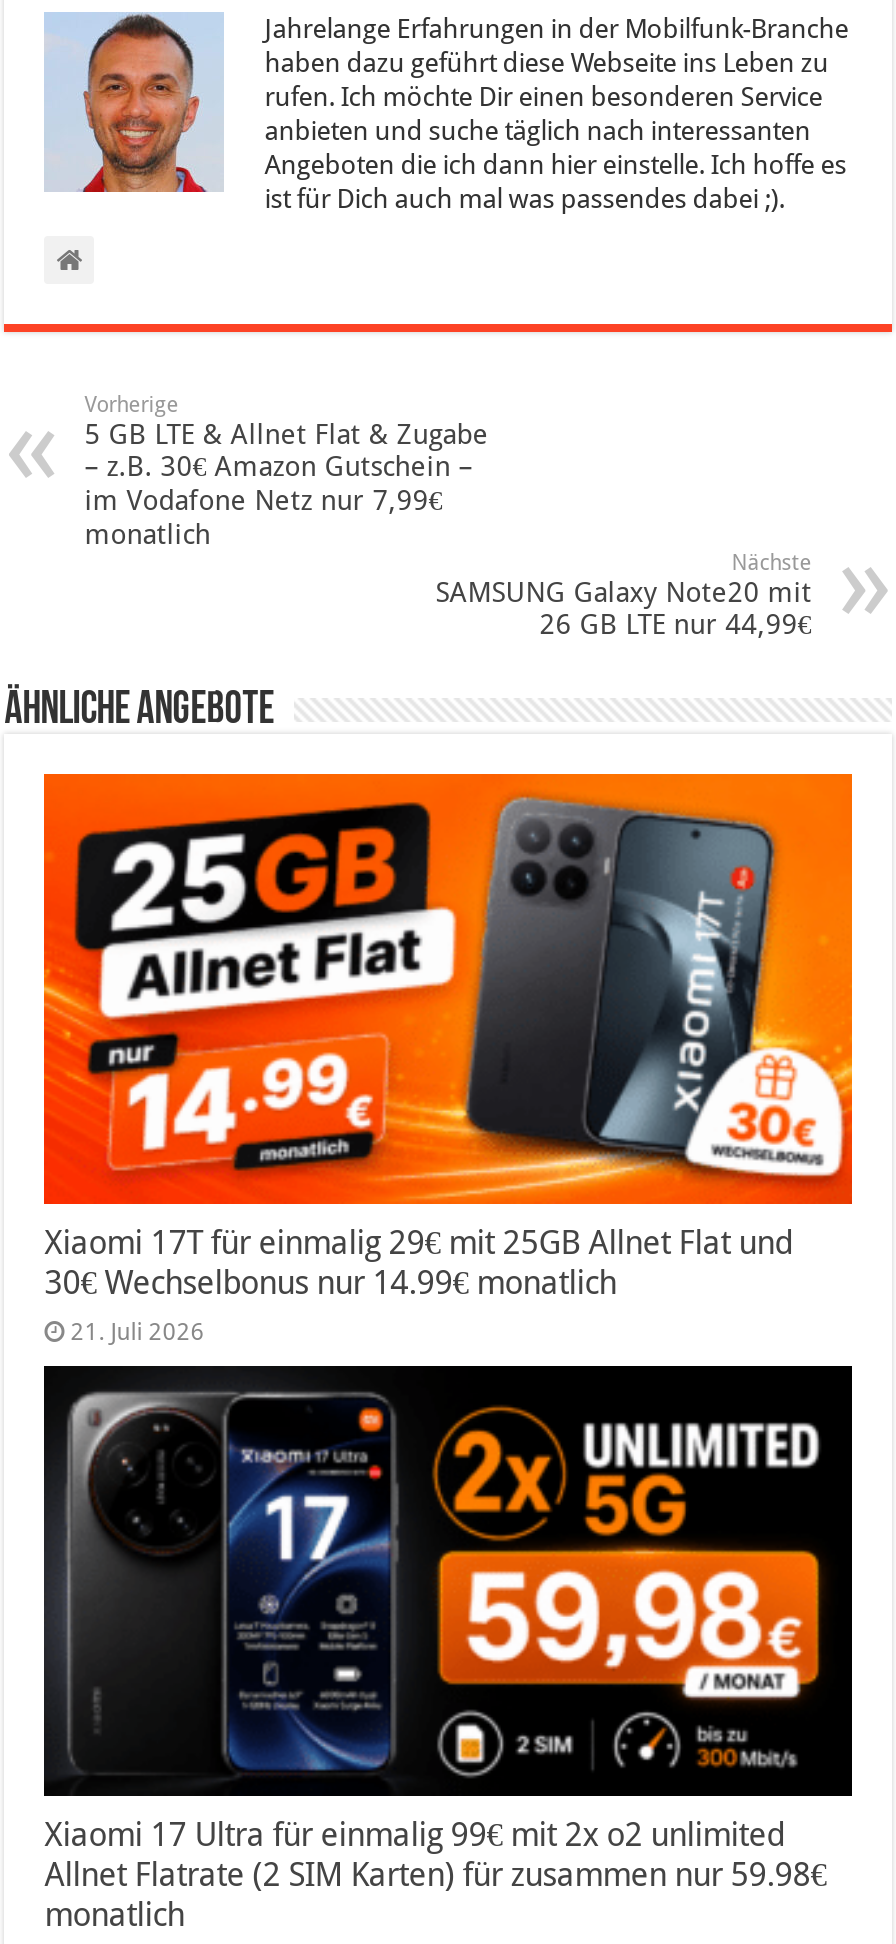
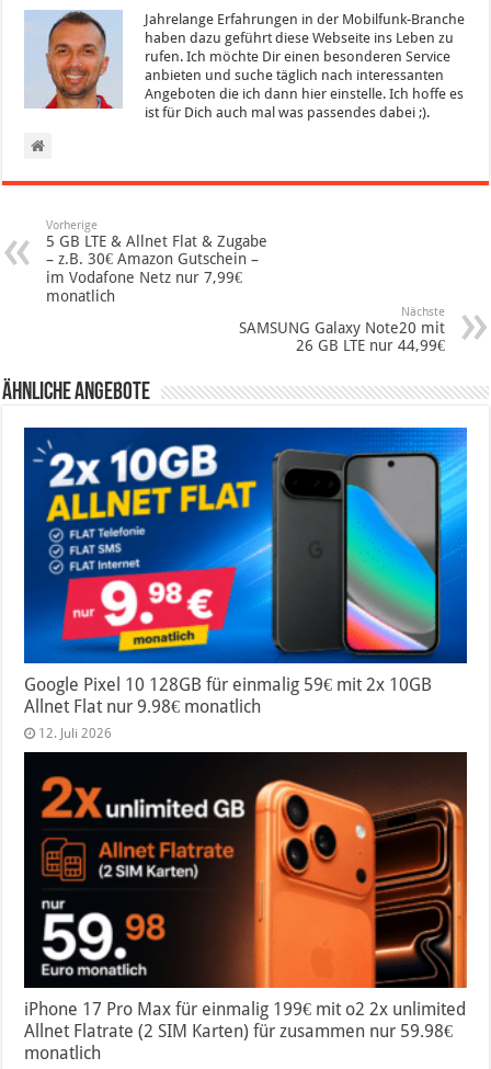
[42,772,854,1346] [image] | Xiaomi 17T für einmalig 29€ mit 25GB Allnet Flat und | 30€ Wechselbonus nur 14.99€ monatlich | 21. Juli 2026 -> [23,427,468,741] [image] | Google Pixel 10 128GB für einmalig 59€ mit 2x 10GB | Allnet Flat nur 9.98€ monatlich | 12. Juli 2026
[44,1370,854,1853] [image] | Xiaomi 17 Ultra für einmalig 99€ mit 2x o2 unlimited -> [24,753,468,1019] [image] | iPhone 17 Pro Max für einmalig 199€ mit o2 2x unlimited

